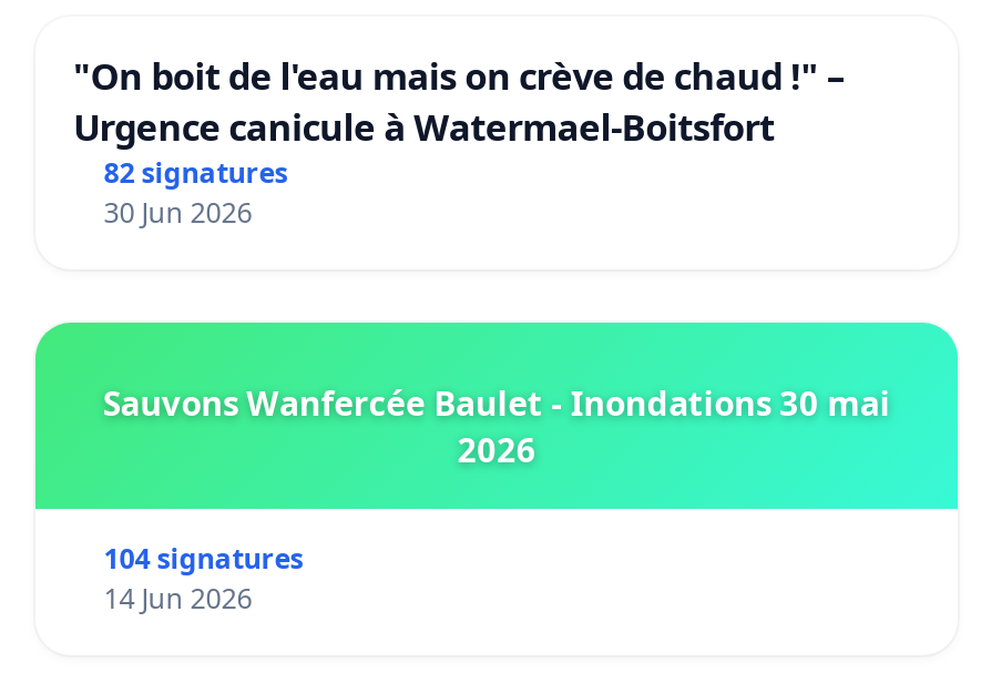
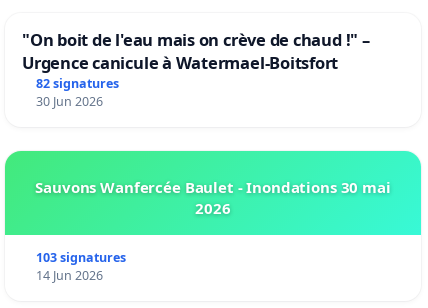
[104,539,303,577] 104 signatures -> [36,248,126,265] 103 signatures

